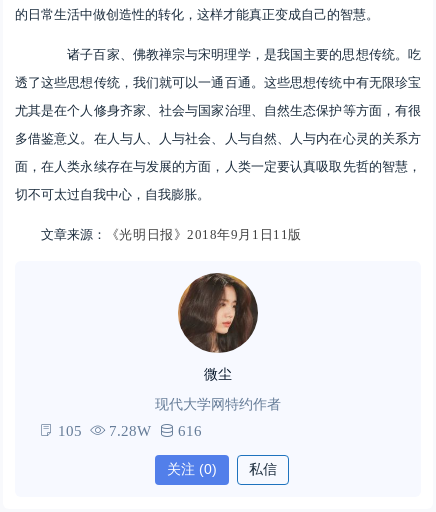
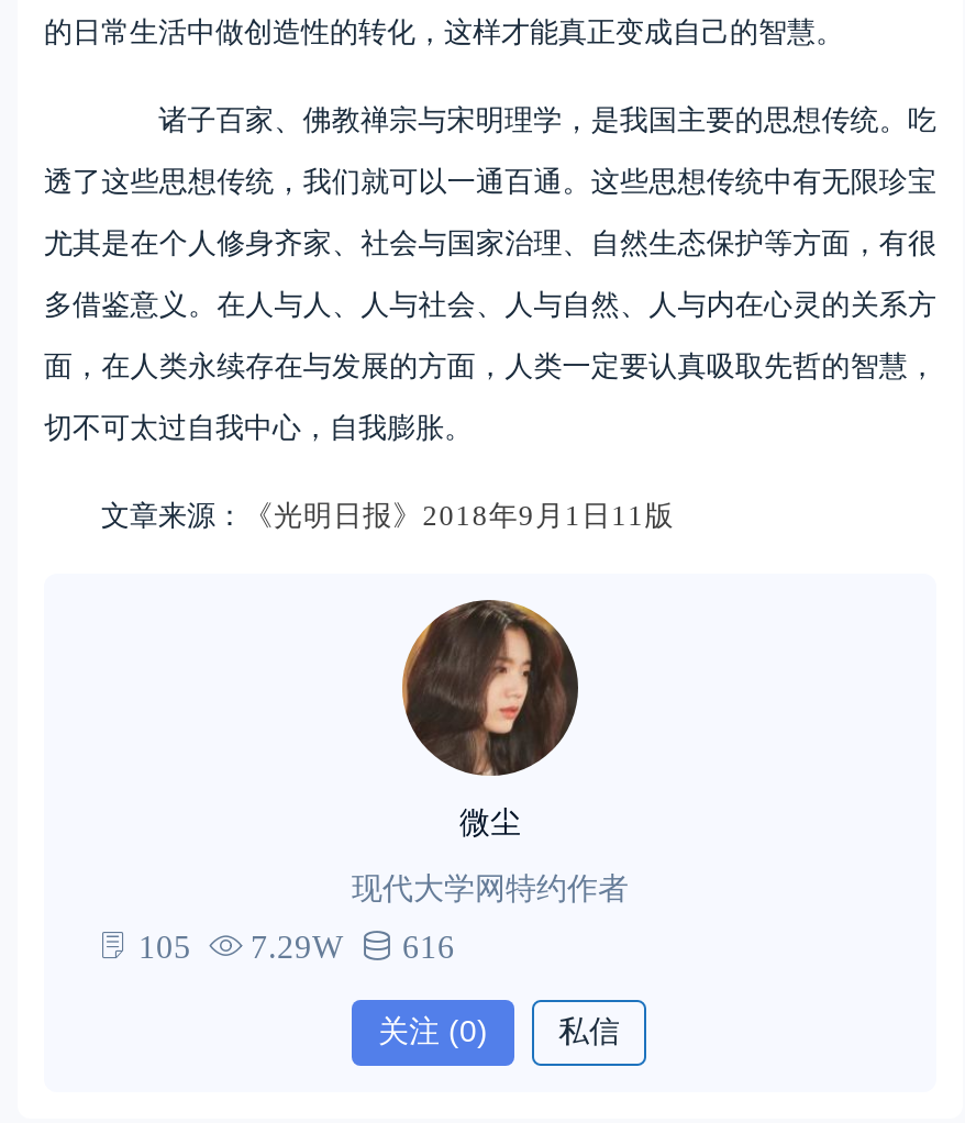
[58,423,202,438] 105 7.28W 616 -> [138,930,455,963] 105 7.29W 616

